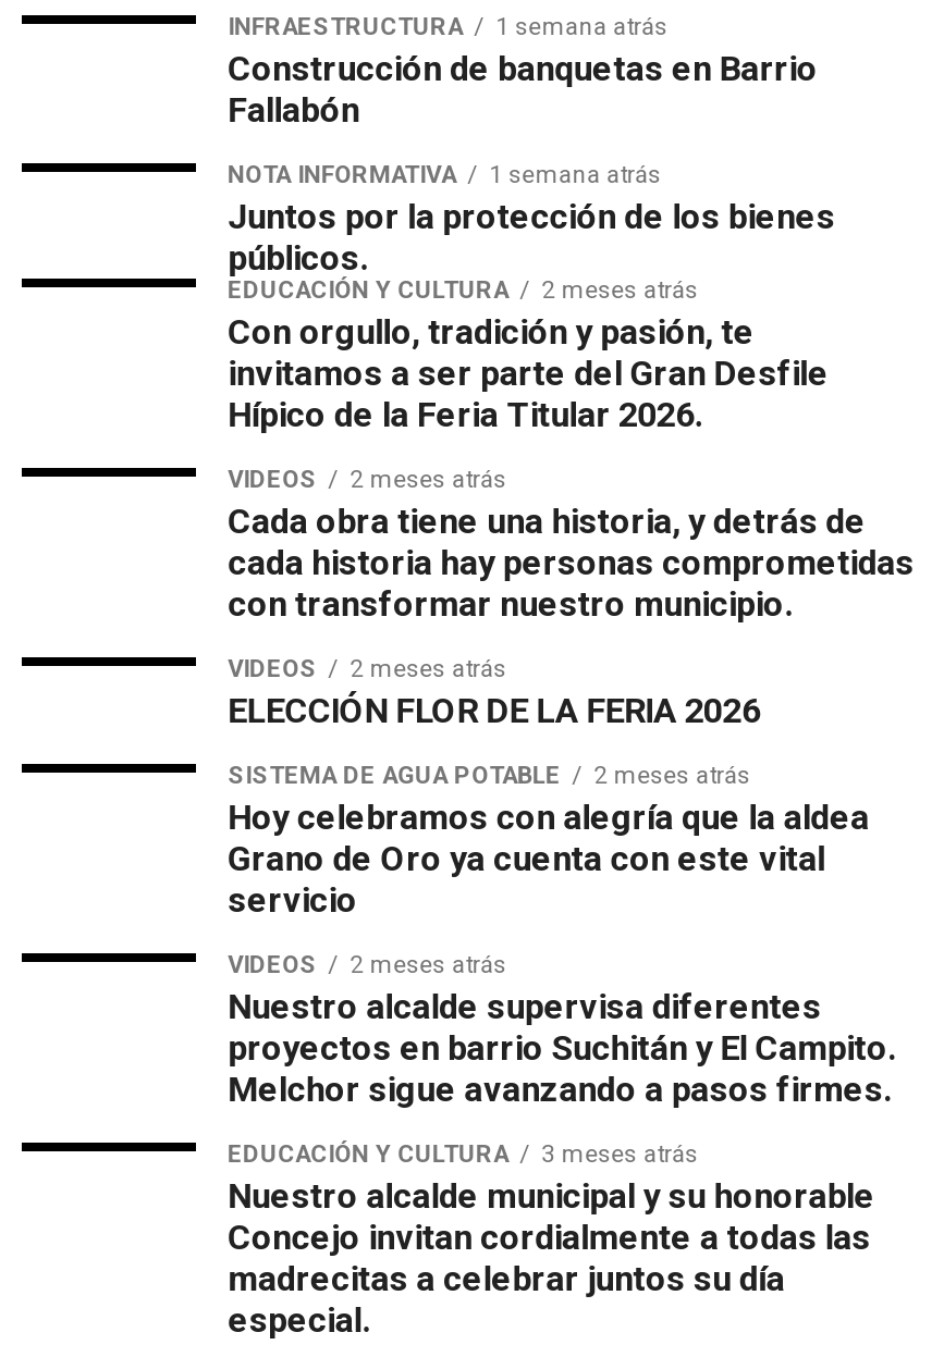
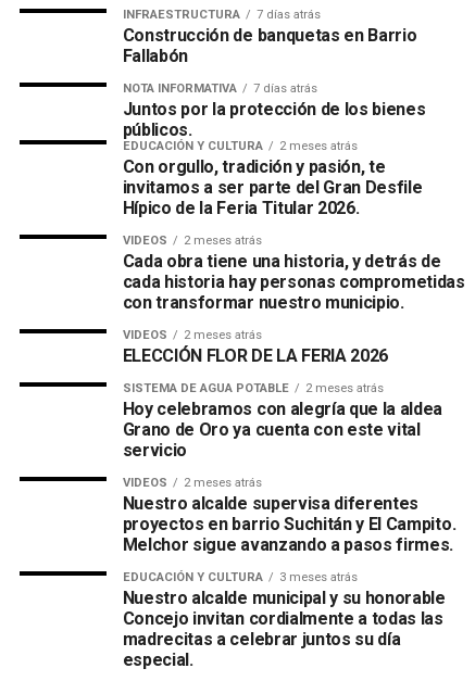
[228,13,668,42] INFRAESTRUCTURA 1 semana atrás -> [122,8,320,22] INFRAESTRUCTURA 7 días atrás
[228,161,661,190] NOTA INFORMATIVA 1 semana atrás -> [122,82,317,96] NOTA INFORMATIVA 7 días atrás

